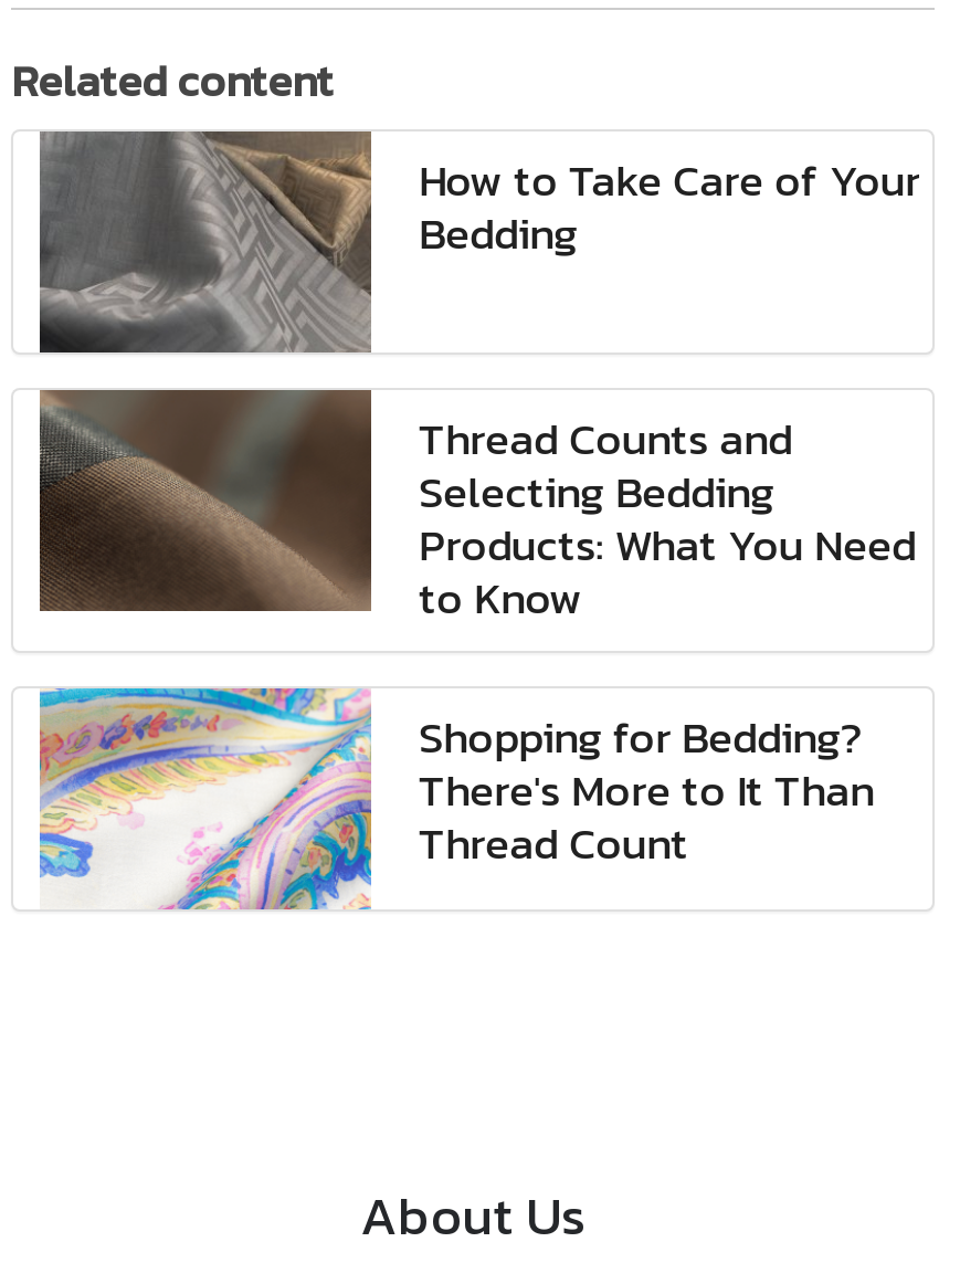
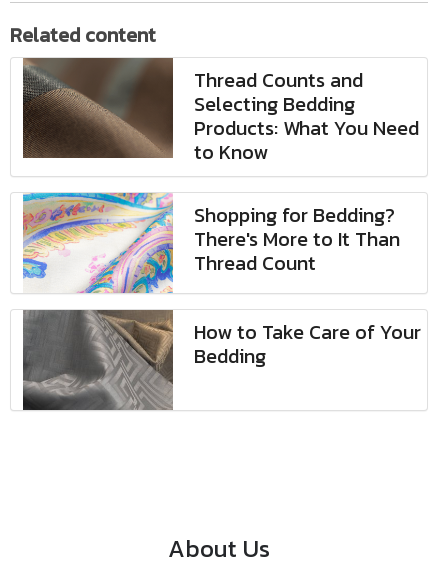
moved [38,129,920,355] -> [22,309,421,411]: [image] | How to Take Care of Your | Bedding
moved [38,390,915,876] -> [22,58,419,278]: [image] | Thread Counts and | Selecting Bedding | Products: What You Need | to Know | Shopping for Bedding? | There's More to It Than | Thread Count

